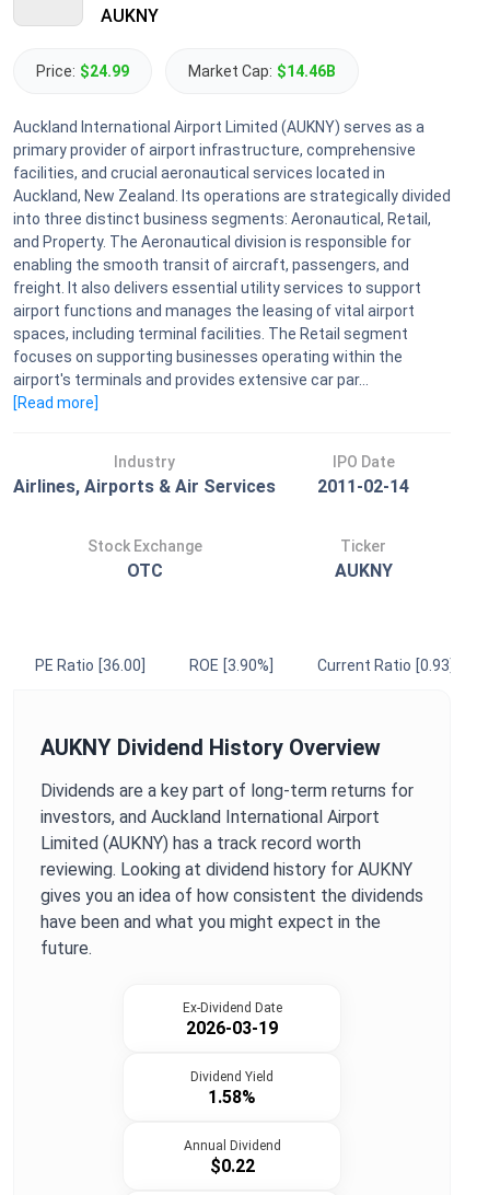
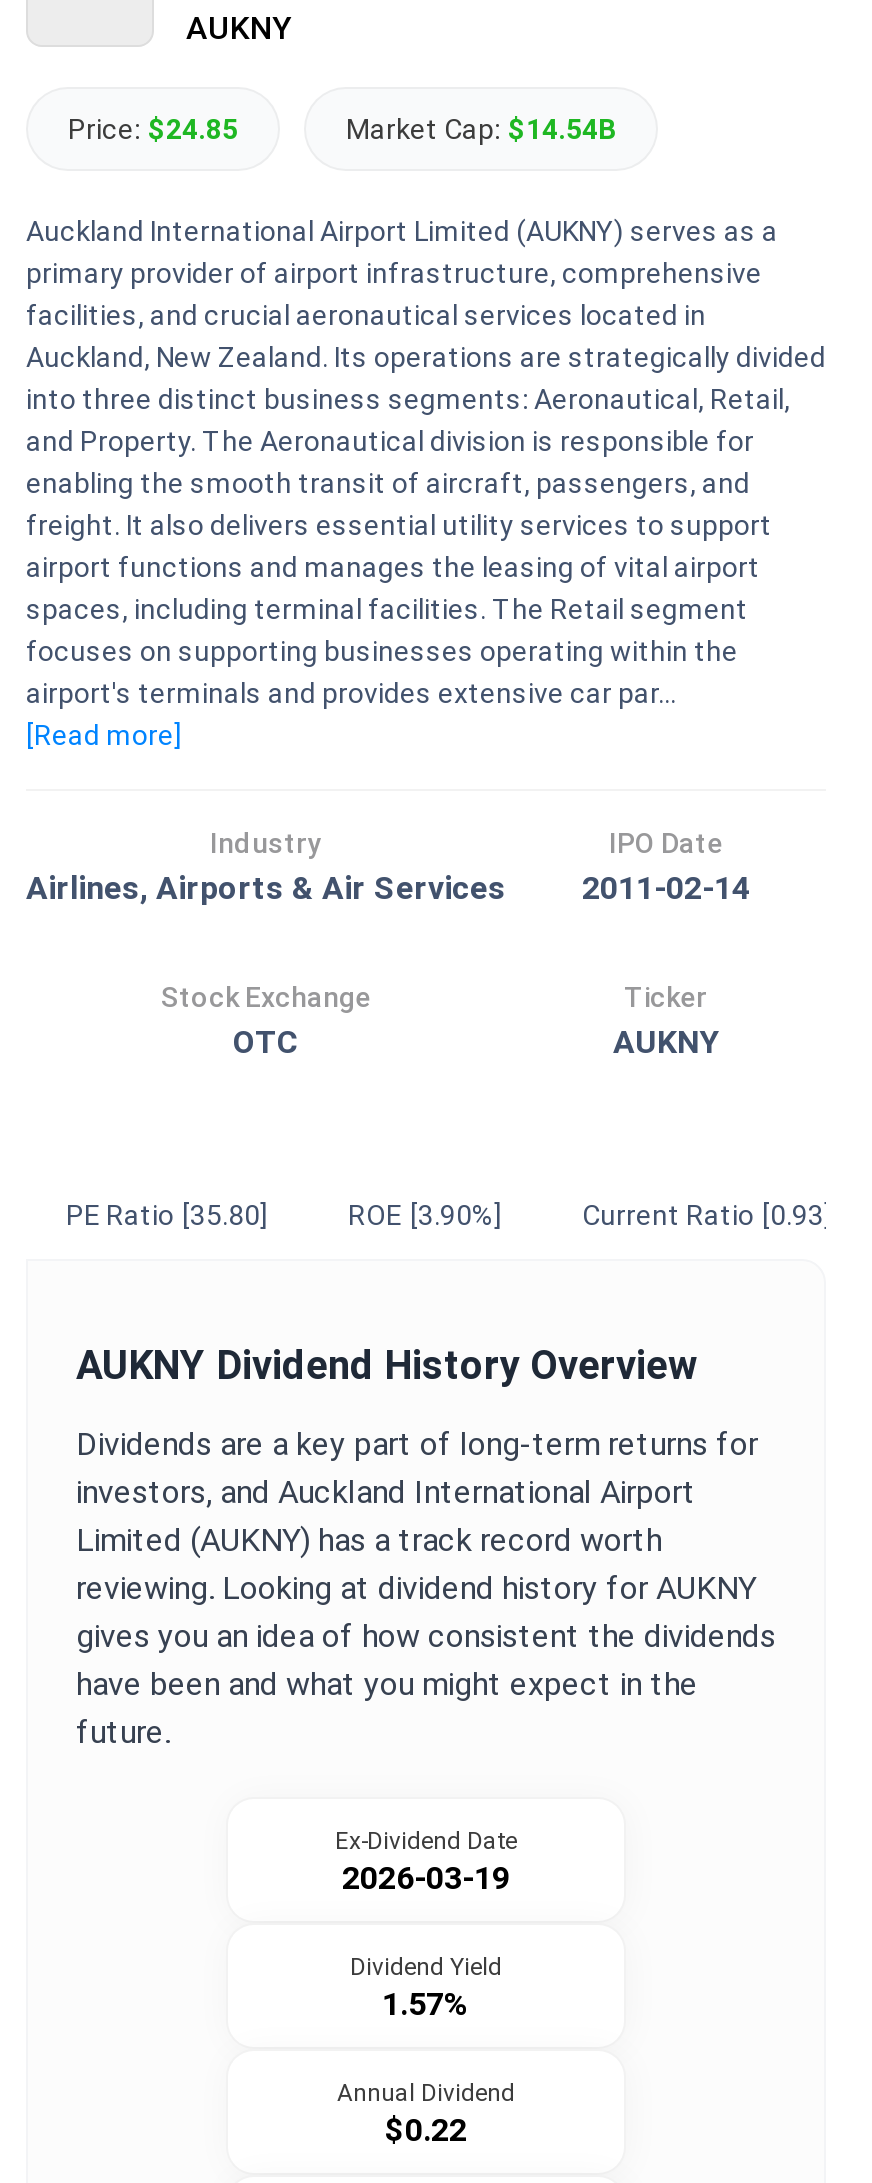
[36,62,129,80] Price: $24.99 -> [68,113,238,145] Price: $24.85
[188,62,336,80] Market Cap: $14.46B -> [346,113,616,145] Market Cap: $14.54B
[35,657,146,674] PE Ratio [36.00] -> [66,1199,268,1231] PE Ratio [35.80]
[208,1087,256,1107] 1.58% -> [382,1985,470,2023] 1.57%

